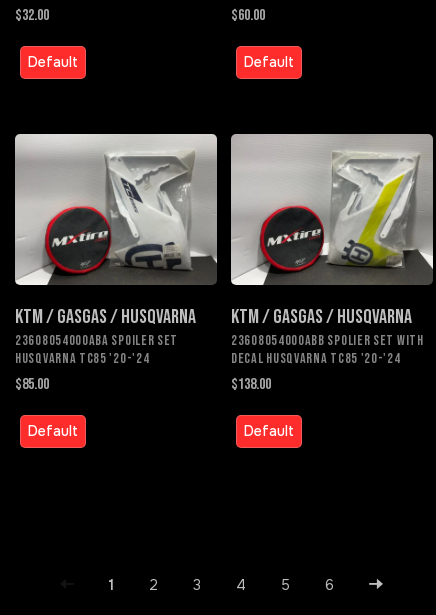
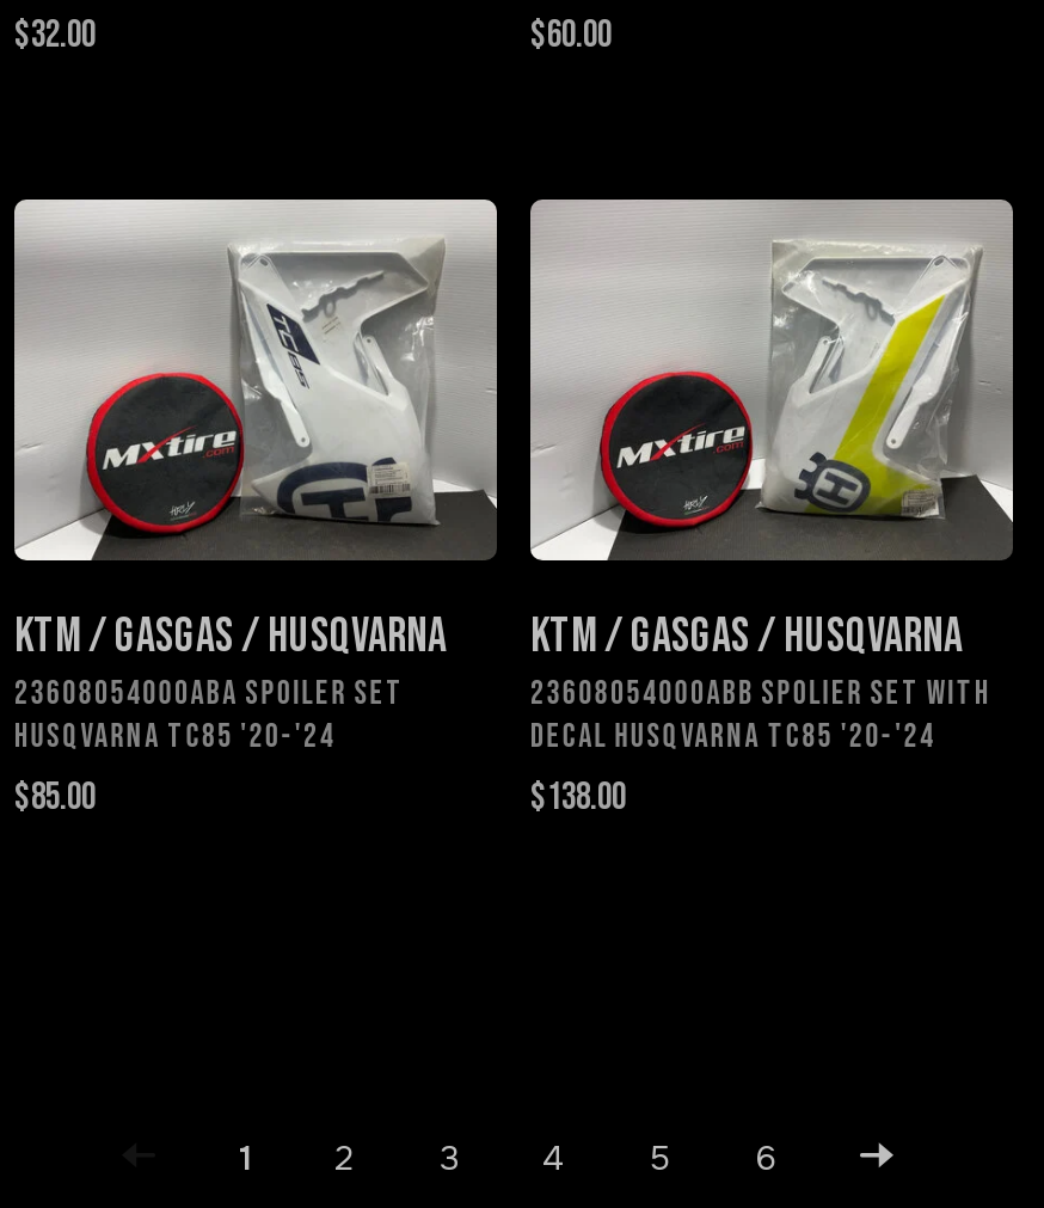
[28,52,78,70] Default -> none
[244,52,294,70] Default -> none
[28,422,78,440] Default -> none
[244,422,294,440] Default -> none

